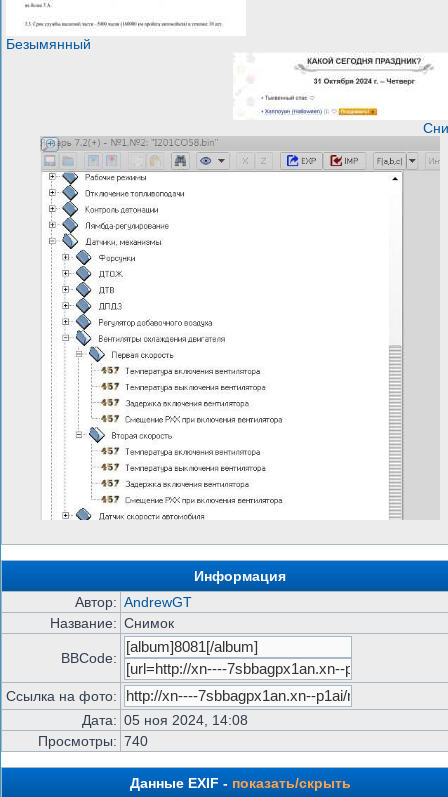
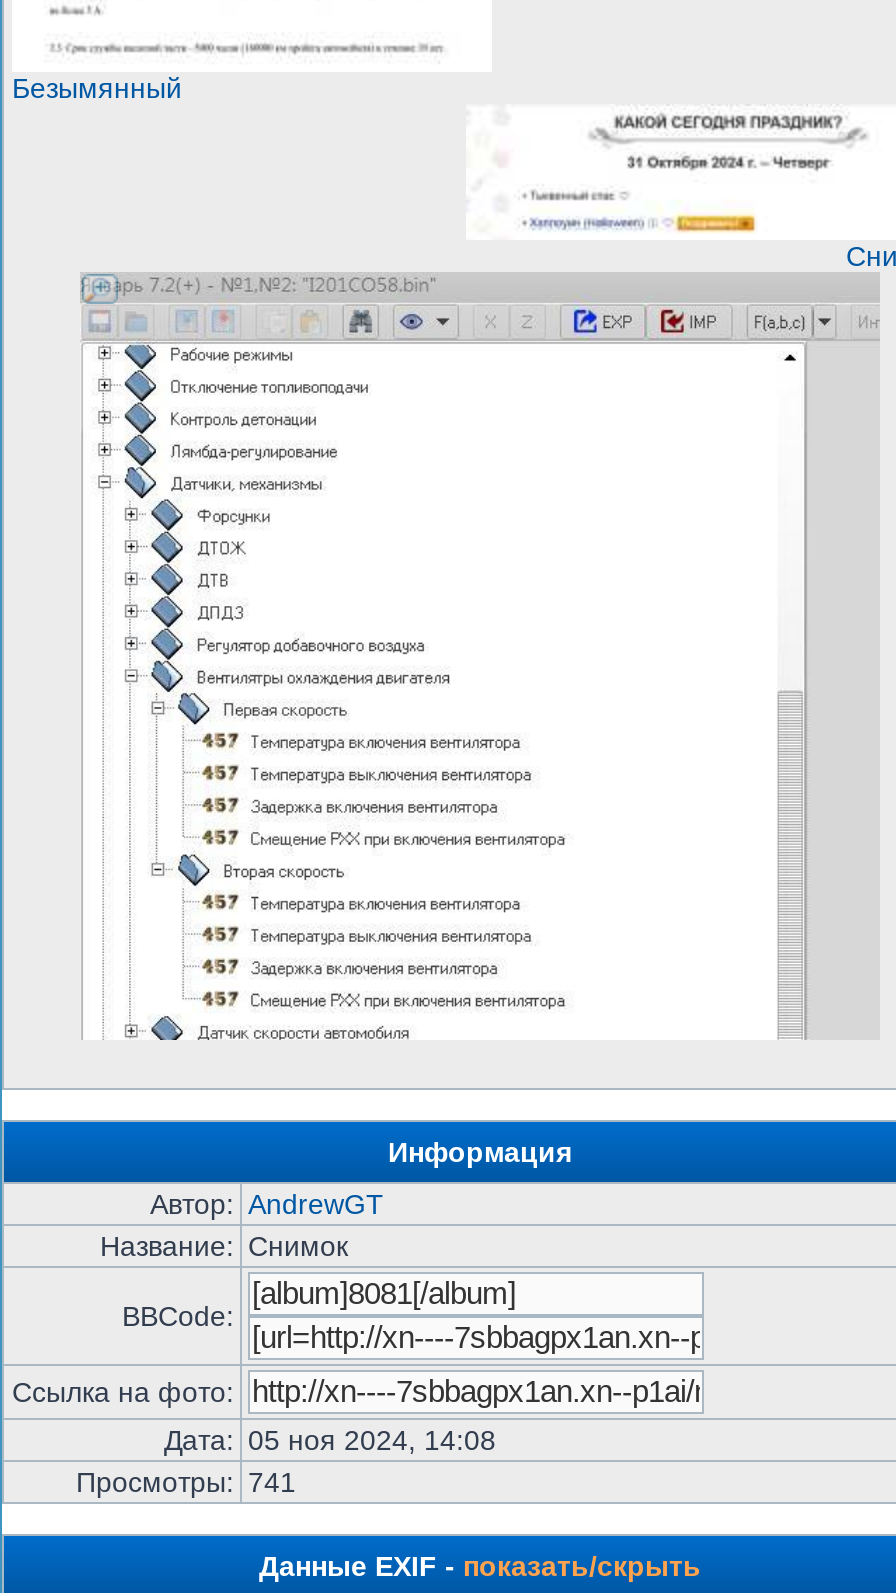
[38,733,148,749] Просмотры: 740 -> [76,1466,296,1498] Просмотры: 741

